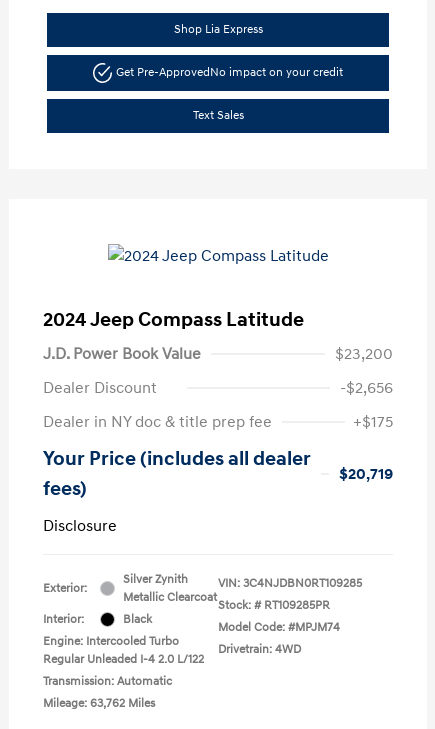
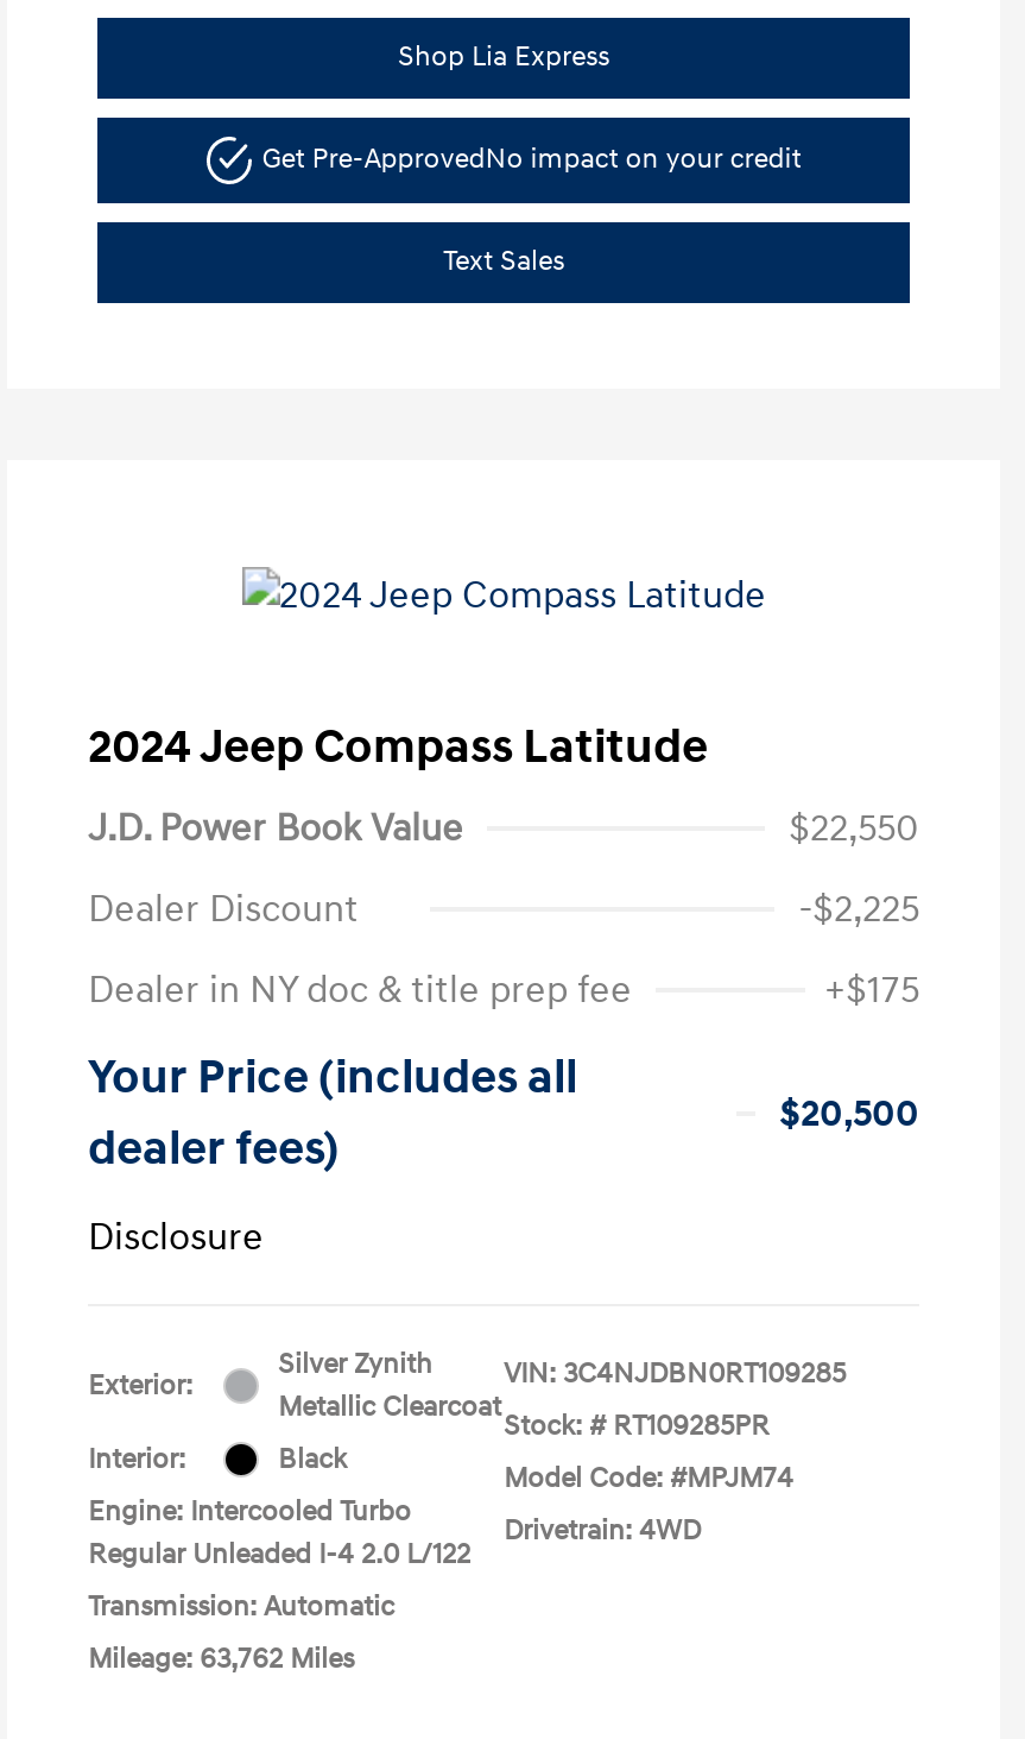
[335,344,393,364] $23,200 -> [789,804,919,852] $22,550
[340,378,393,398] -$2,656 -> [798,885,919,933] -$2,225
[339,464,393,484] $20,719 -> [779,1090,919,1137] $20,500

